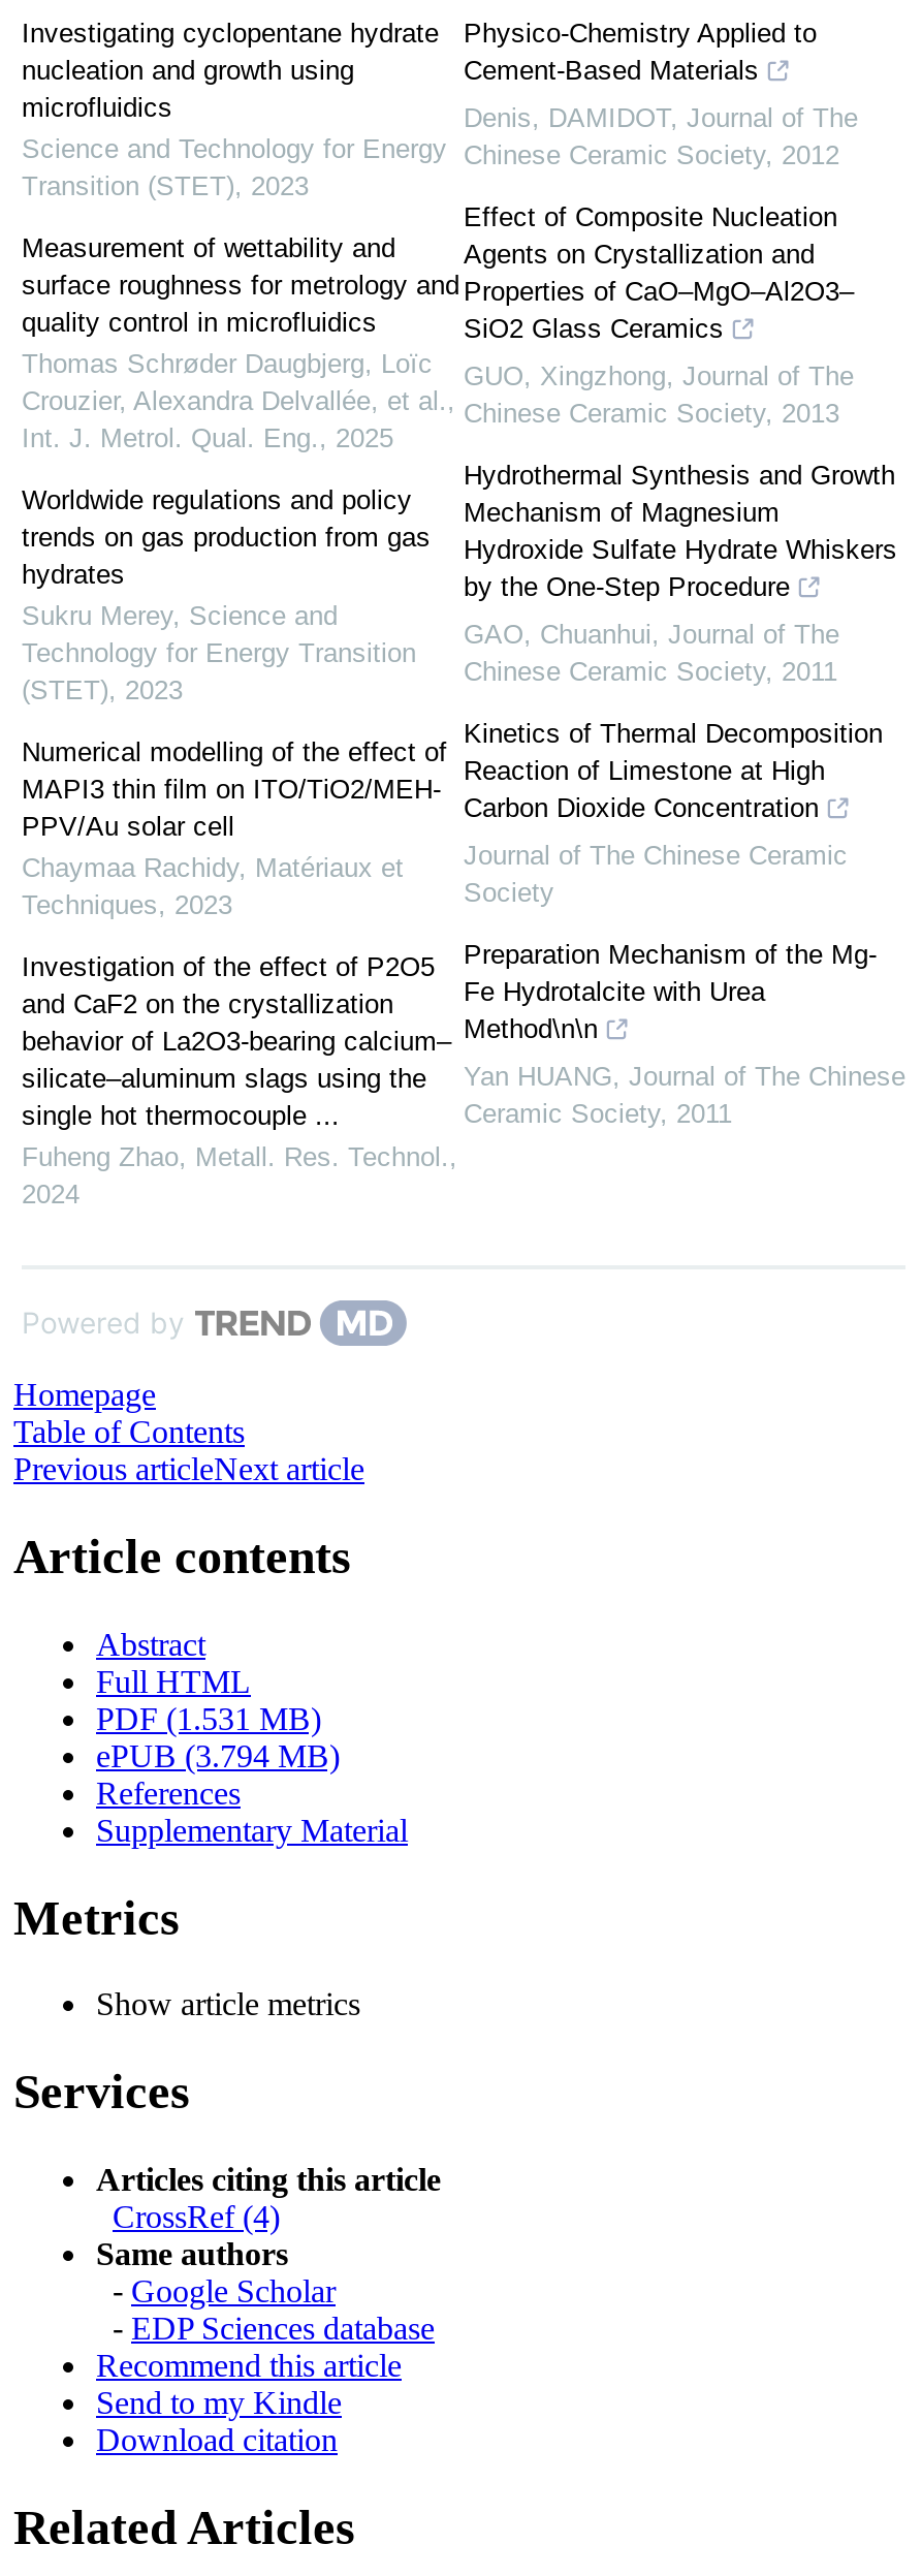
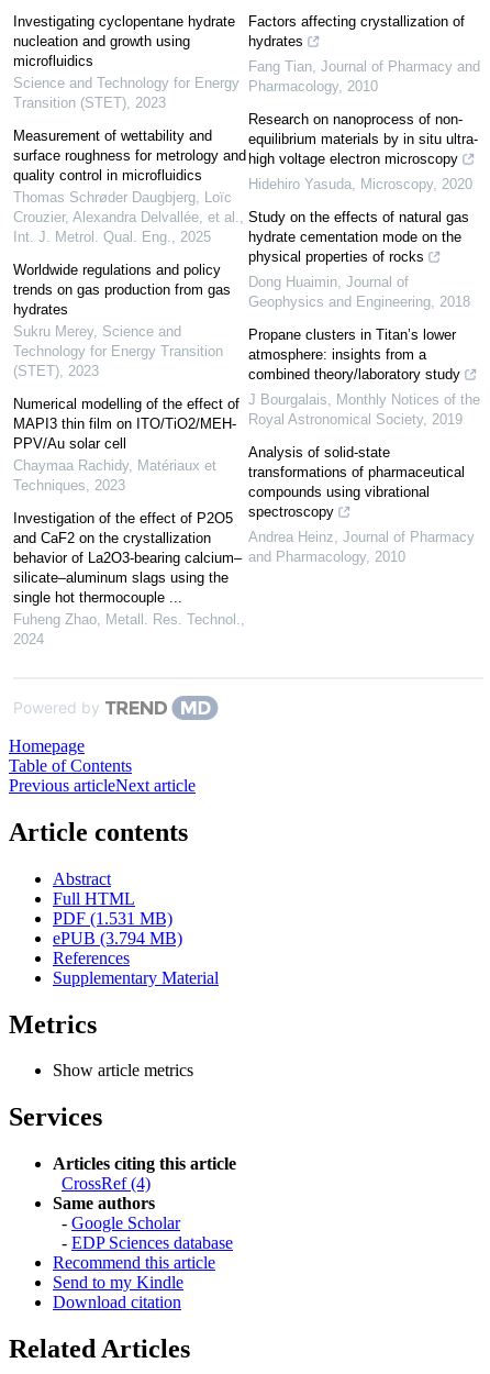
[464,17,817,85] Physico-Chemistry Applied to | Cement-Based Materials -> [248,13,465,49] Factors affecting crystallization of | hydrates
[464,102,858,170] Denis, DAMIDOT, Journal of The | Chinese Ceramic Society, 2012 -> [248,58,480,94] Fang Tian, Journal of Pharmacy and | Pharmacology, 2010
[464,201,854,344] Effect of Composite Nucleation | Agents on Crystallization and | Properties of CaO–MgO–Al2O3– | SiO2 Glass Ceramics -> [248,111,478,167] Research on nanoprocess of non- | equilibrium materials by in situ ultra- | high voltage electron microscopy
[464,360,854,428] GUO, Xingzhong, Journal of The | Chinese Ceramic Society, 2013 -> [248,176,472,192] Hidehiro Yasuda, Microscopy, 2020
[464,459,897,602] Hydrothermal Synthesis and Growth | Mechanism of Magnesium | Hydroxide Sulfate Hydrate Whiskers | by the One-Step Procedure -> [248,209,469,265] Study on the effects of natural gas | hydrate cementation mode on the | physical properties of rocks
[464,618,839,686] GAO, Chuanhui, Journal of The | Chinese Ceramic Society, 2011 -> [248,273,470,310] Dong Huaimin, Journal of | Geophysics and Engineering, 2018
[464,717,883,823] Kinetics of Thermal Decomposition | Reaction of Limestone at High | Carbon Dioxide Concentration -> [248,326,460,382] Propane clusters in Titan’s lower | atmosphere: insights from a | combined theory/laboratory study
[464,839,848,907] Journal of The Chinese Ceramic | Society -> [248,391,480,427] J Bourgalais, Monthly Notices of the | Royal Astronomical Society, 2019
[464,938,877,1044] Preparation Mechanism of the Mg- | Fe Hydrotalcite with Urea | Method\n\n -> [248,444,465,520] Analysis of solid-state | transformations of pharmaceutical | compounds using vibrational | spectroscopy
[464,1060,905,1129] Yan HUANG, Journal of The Chinese | Ceramic Society, 2011 -> [248,528,475,565] Andrea Heinz, Journal of Pharmacy | and Pharmacology, 2010

